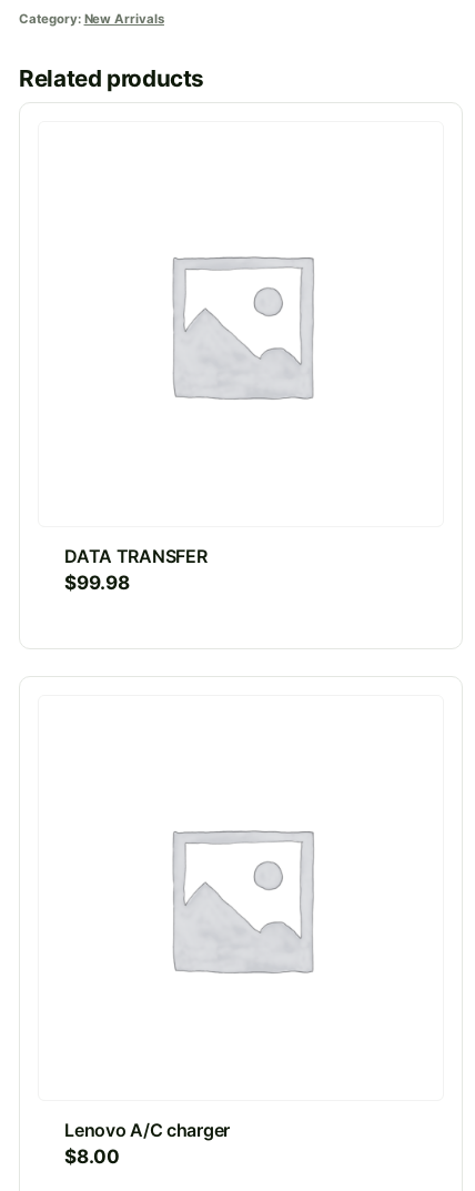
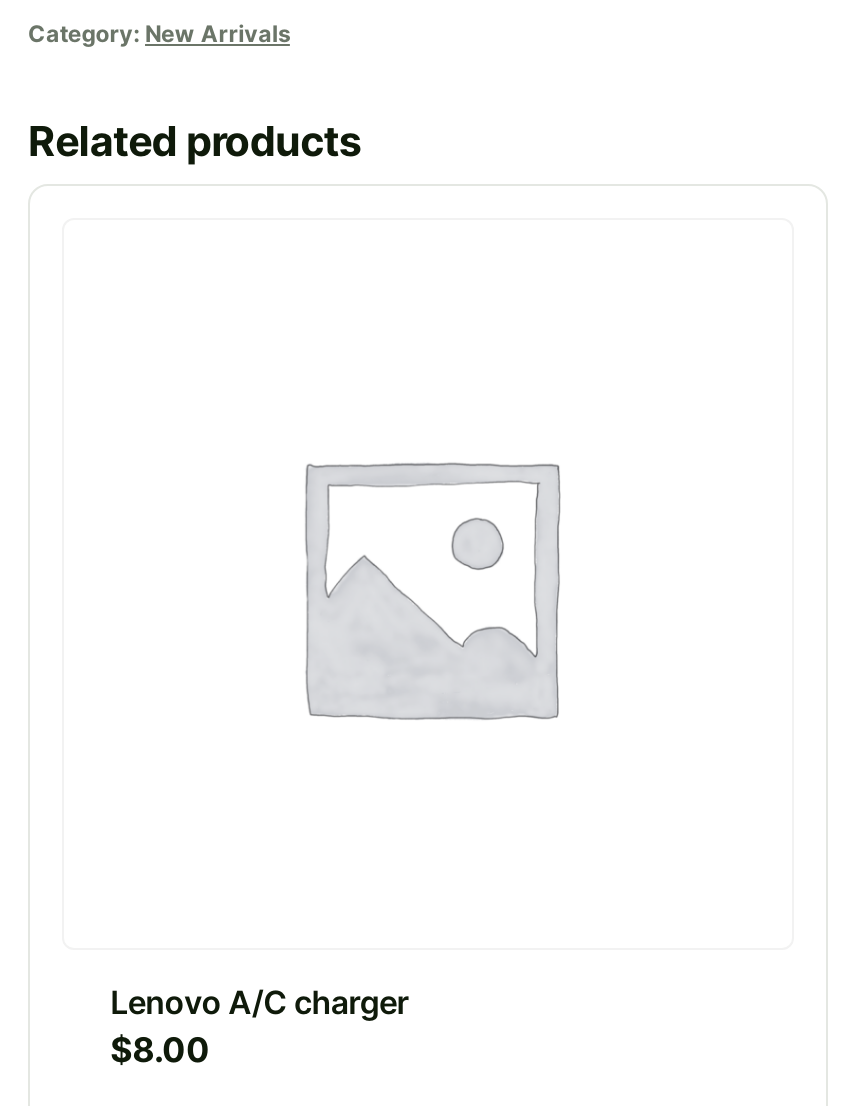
[65,545,207,594] DATA TRANSFER | $99.98 -> none

